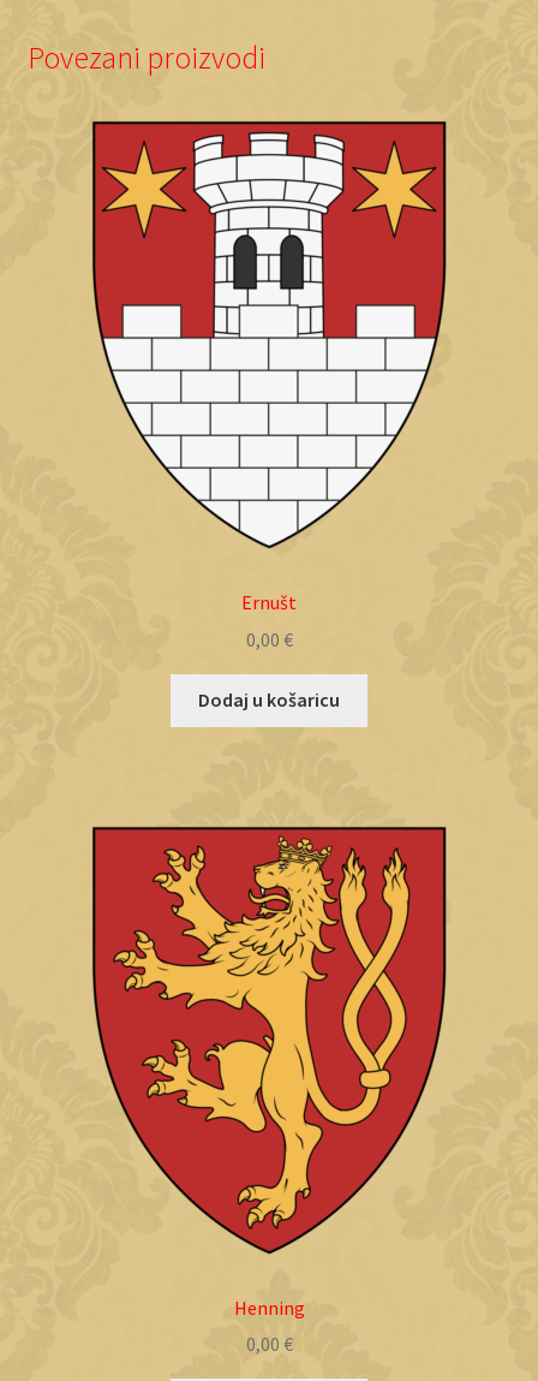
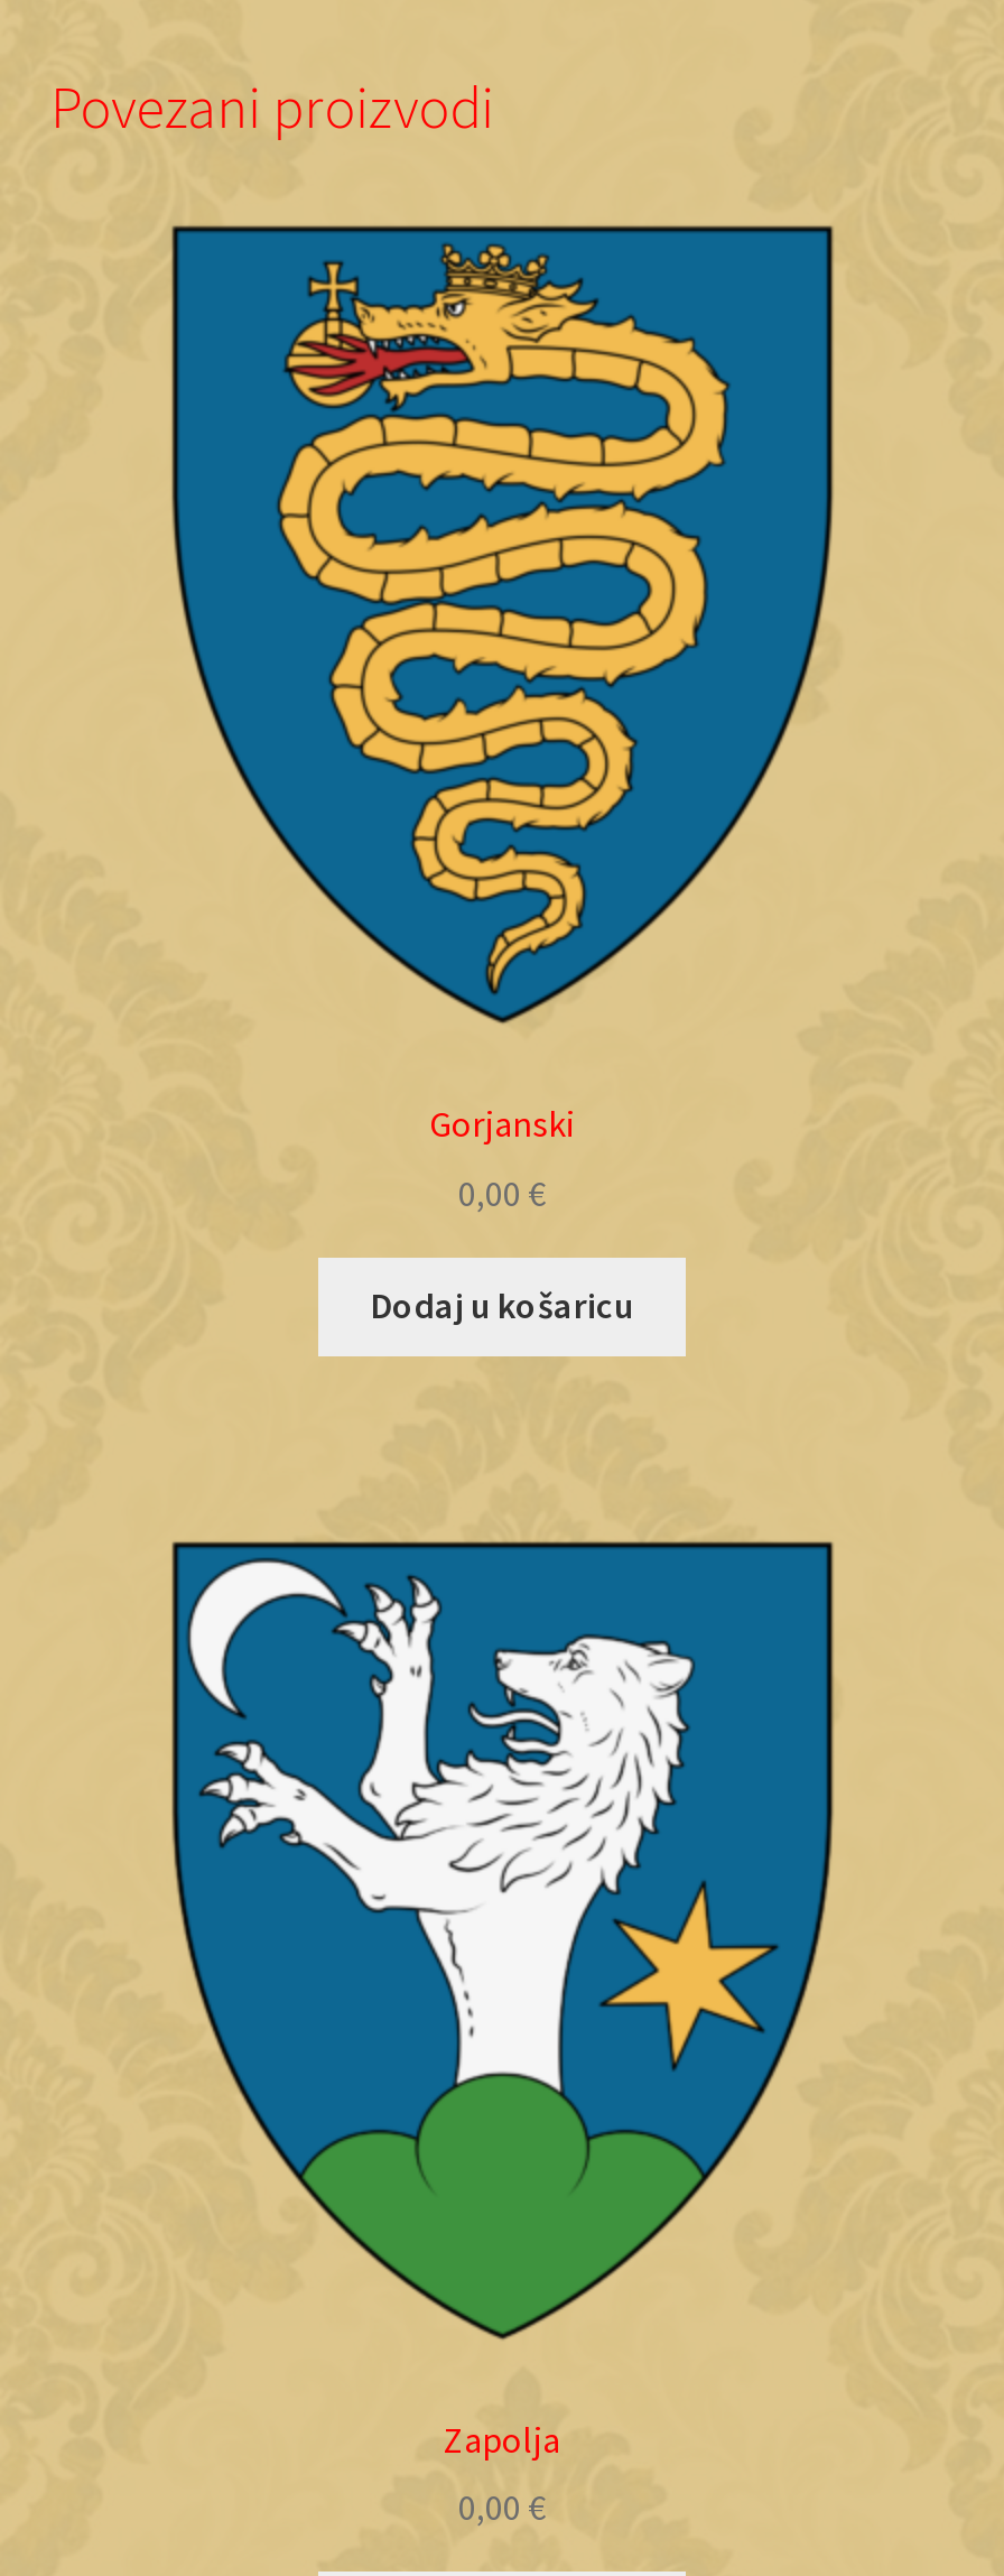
[94,123,444,614] [image] | Ernušt -> [175,229,829,1145] [image] | Gorjanski
[94,828,444,1319] [image] | Henning -> [175,1545,829,2461] [image] | Zapolja

